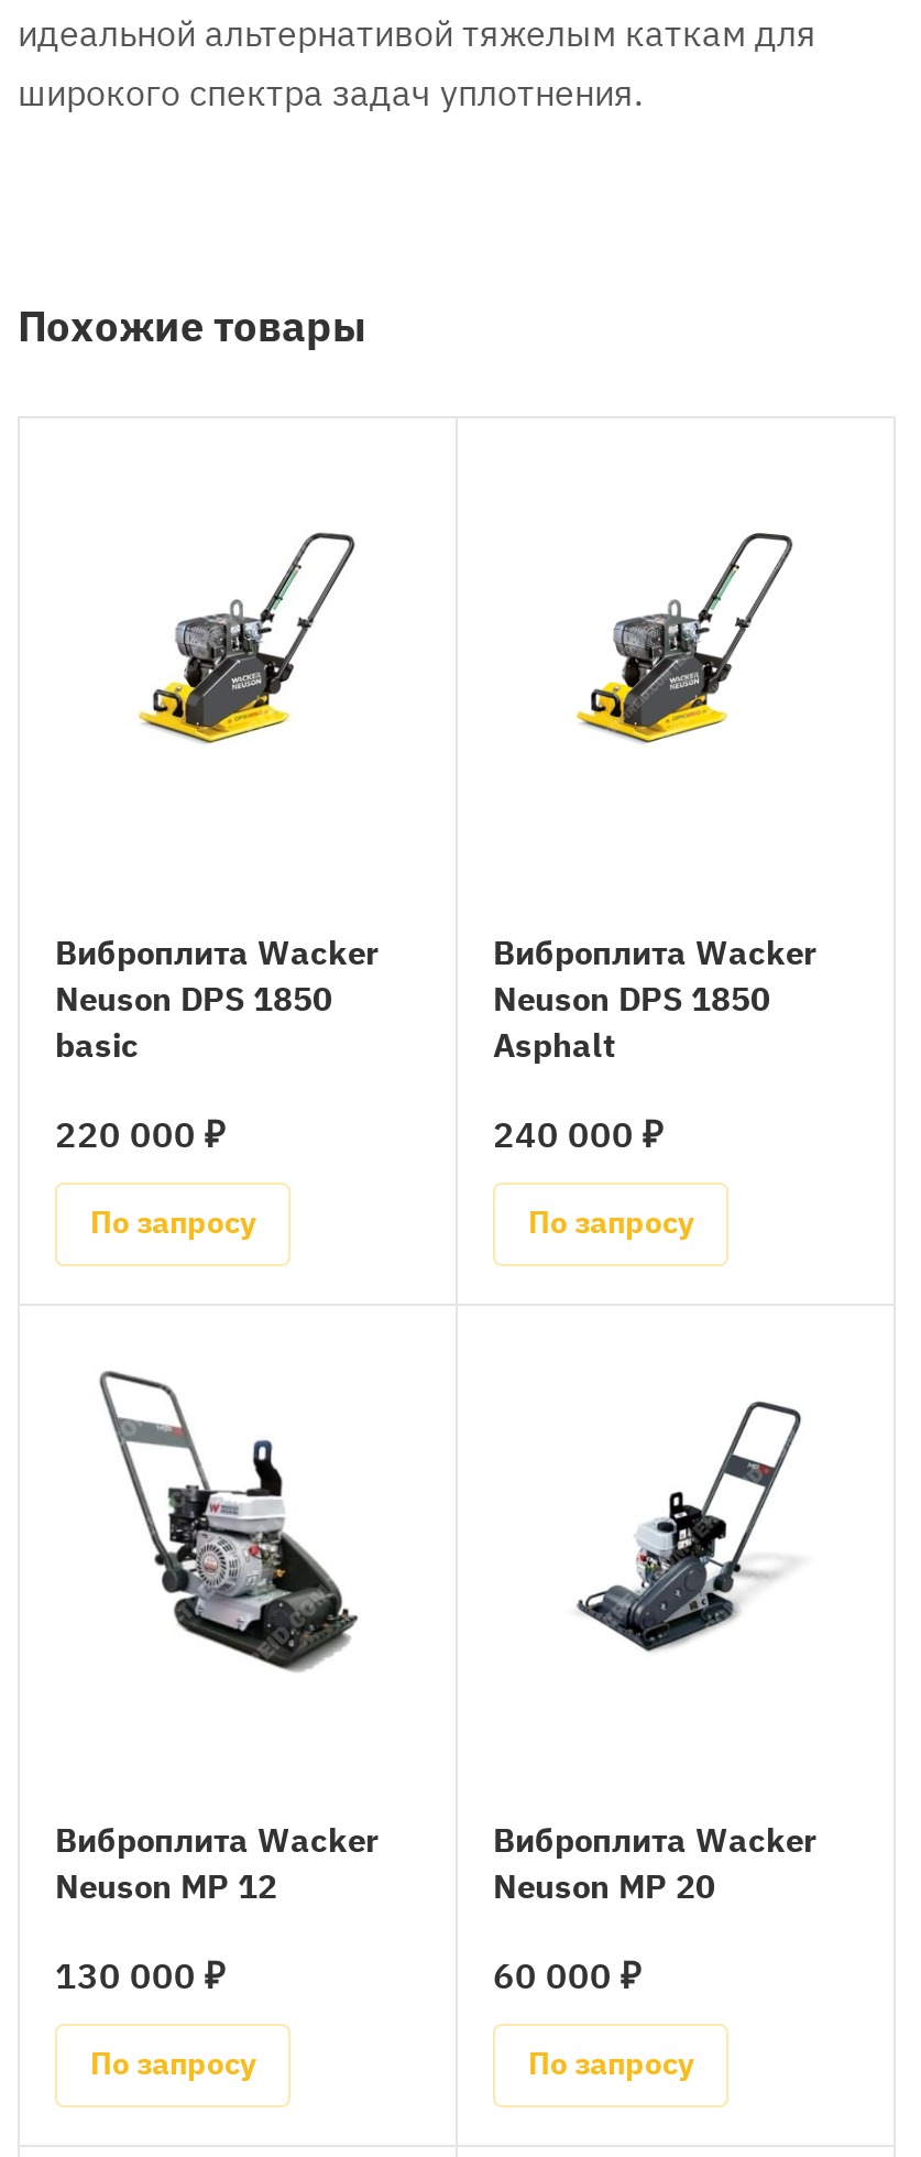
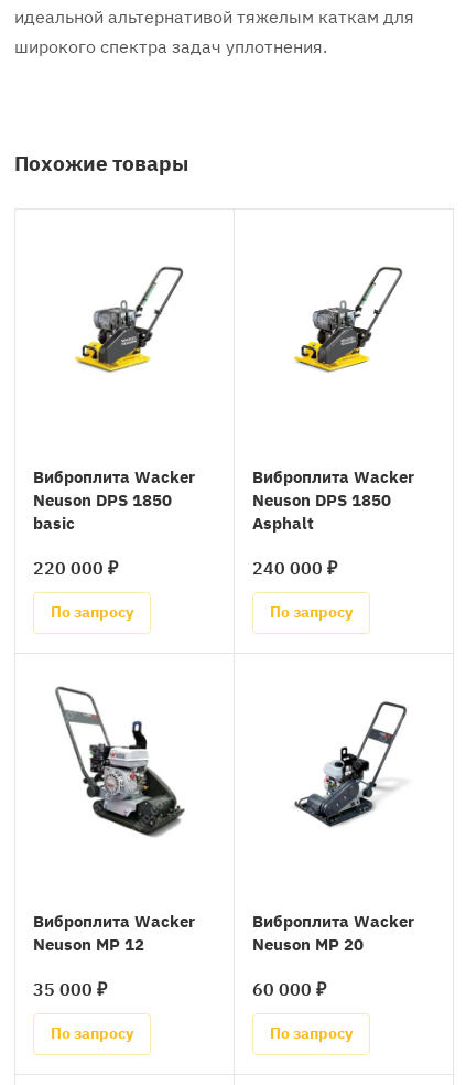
[55,1954,224,1998] 130 000 ₽ -> [33,978,107,1000] 35 000 ₽

